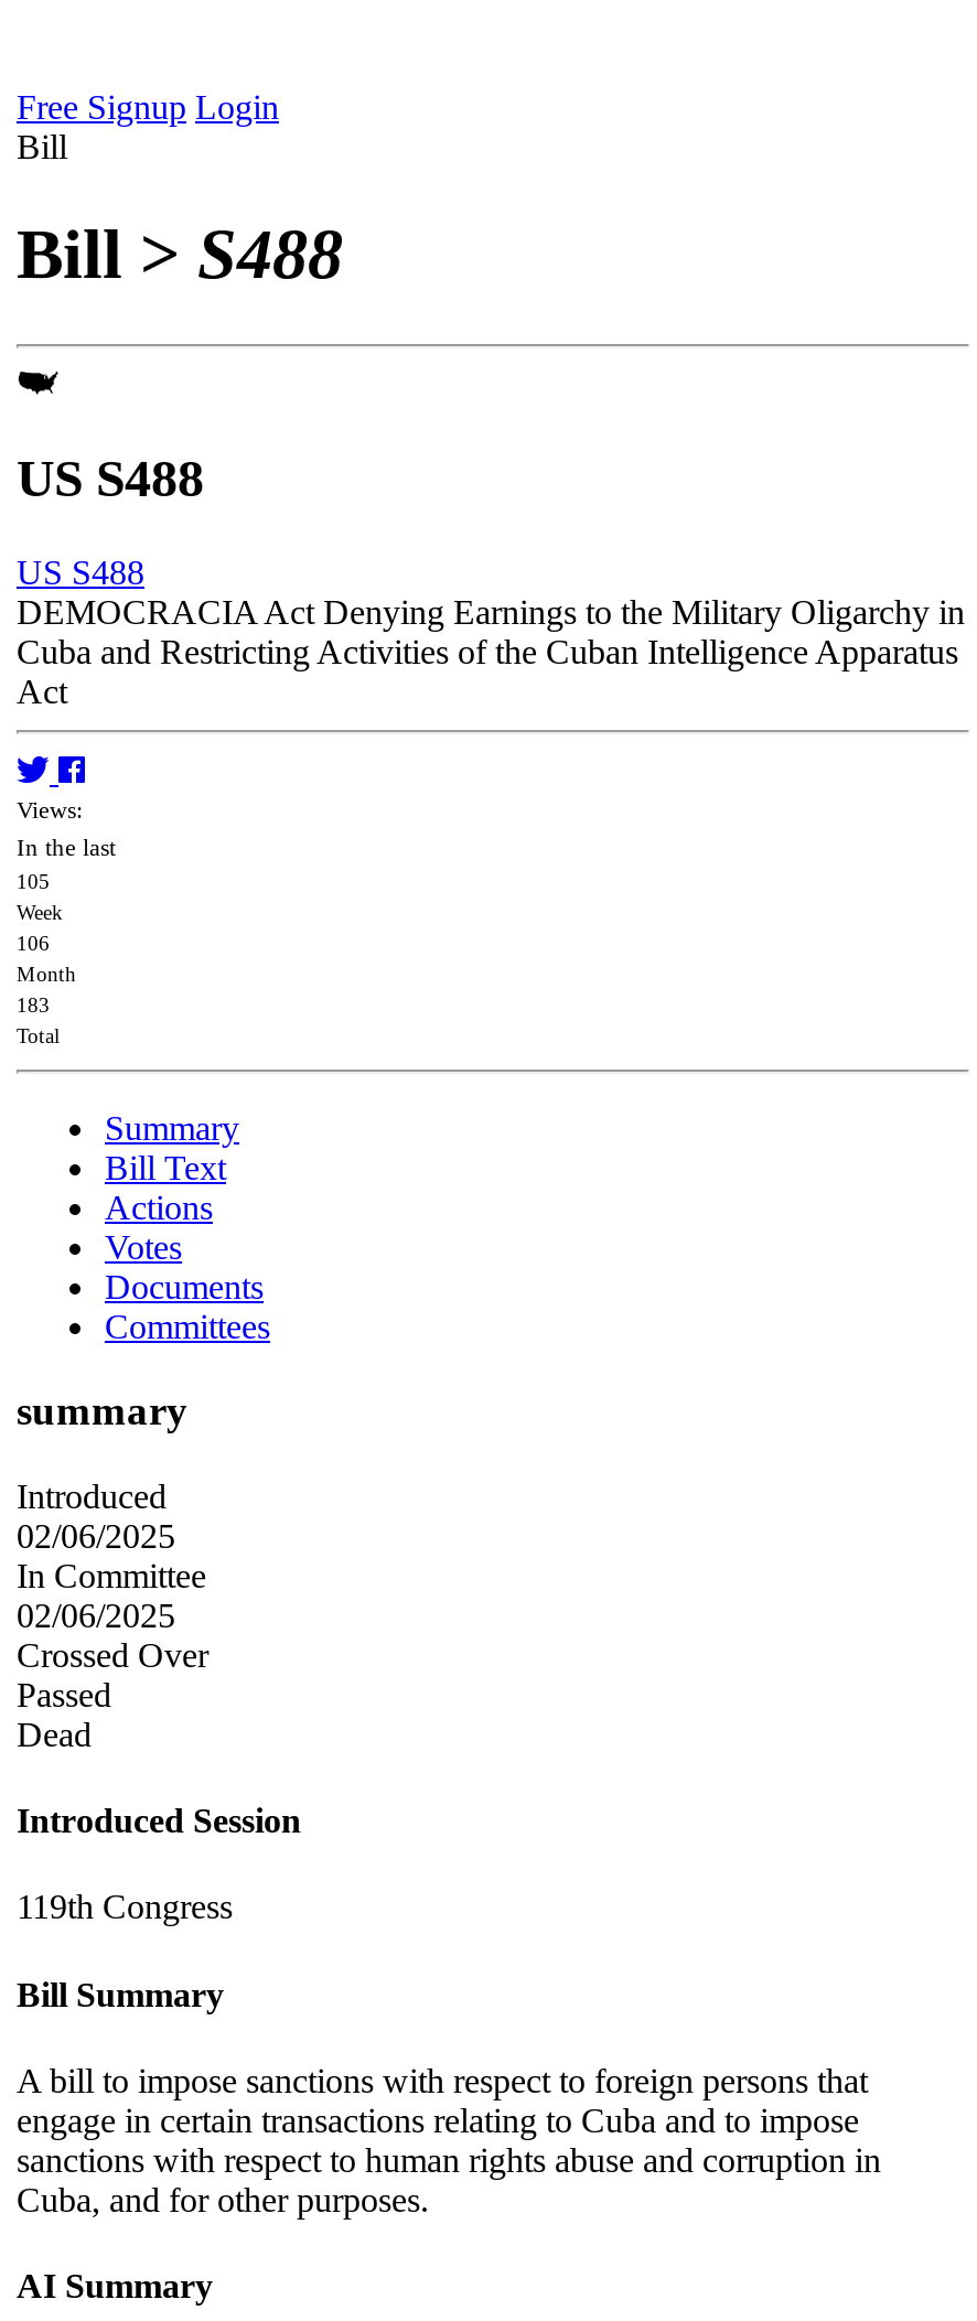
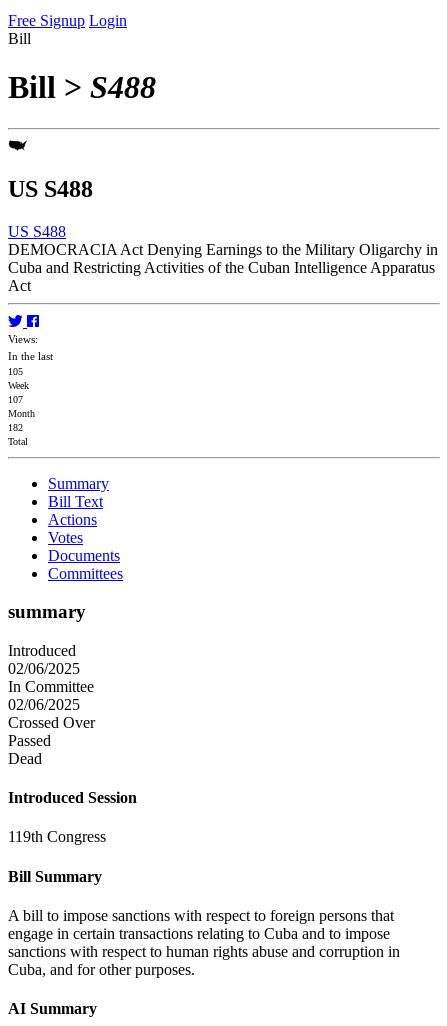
[17,930,50,954] 106 -> [8,393,23,404] 107
[17,991,50,1016] 183 -> [8,421,23,432] 182

